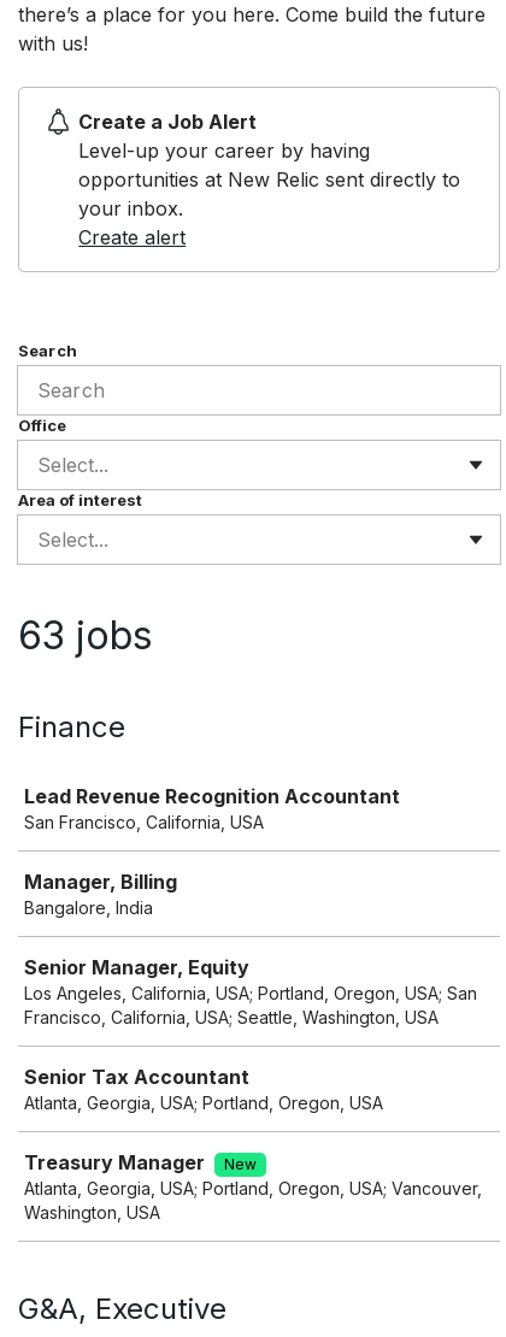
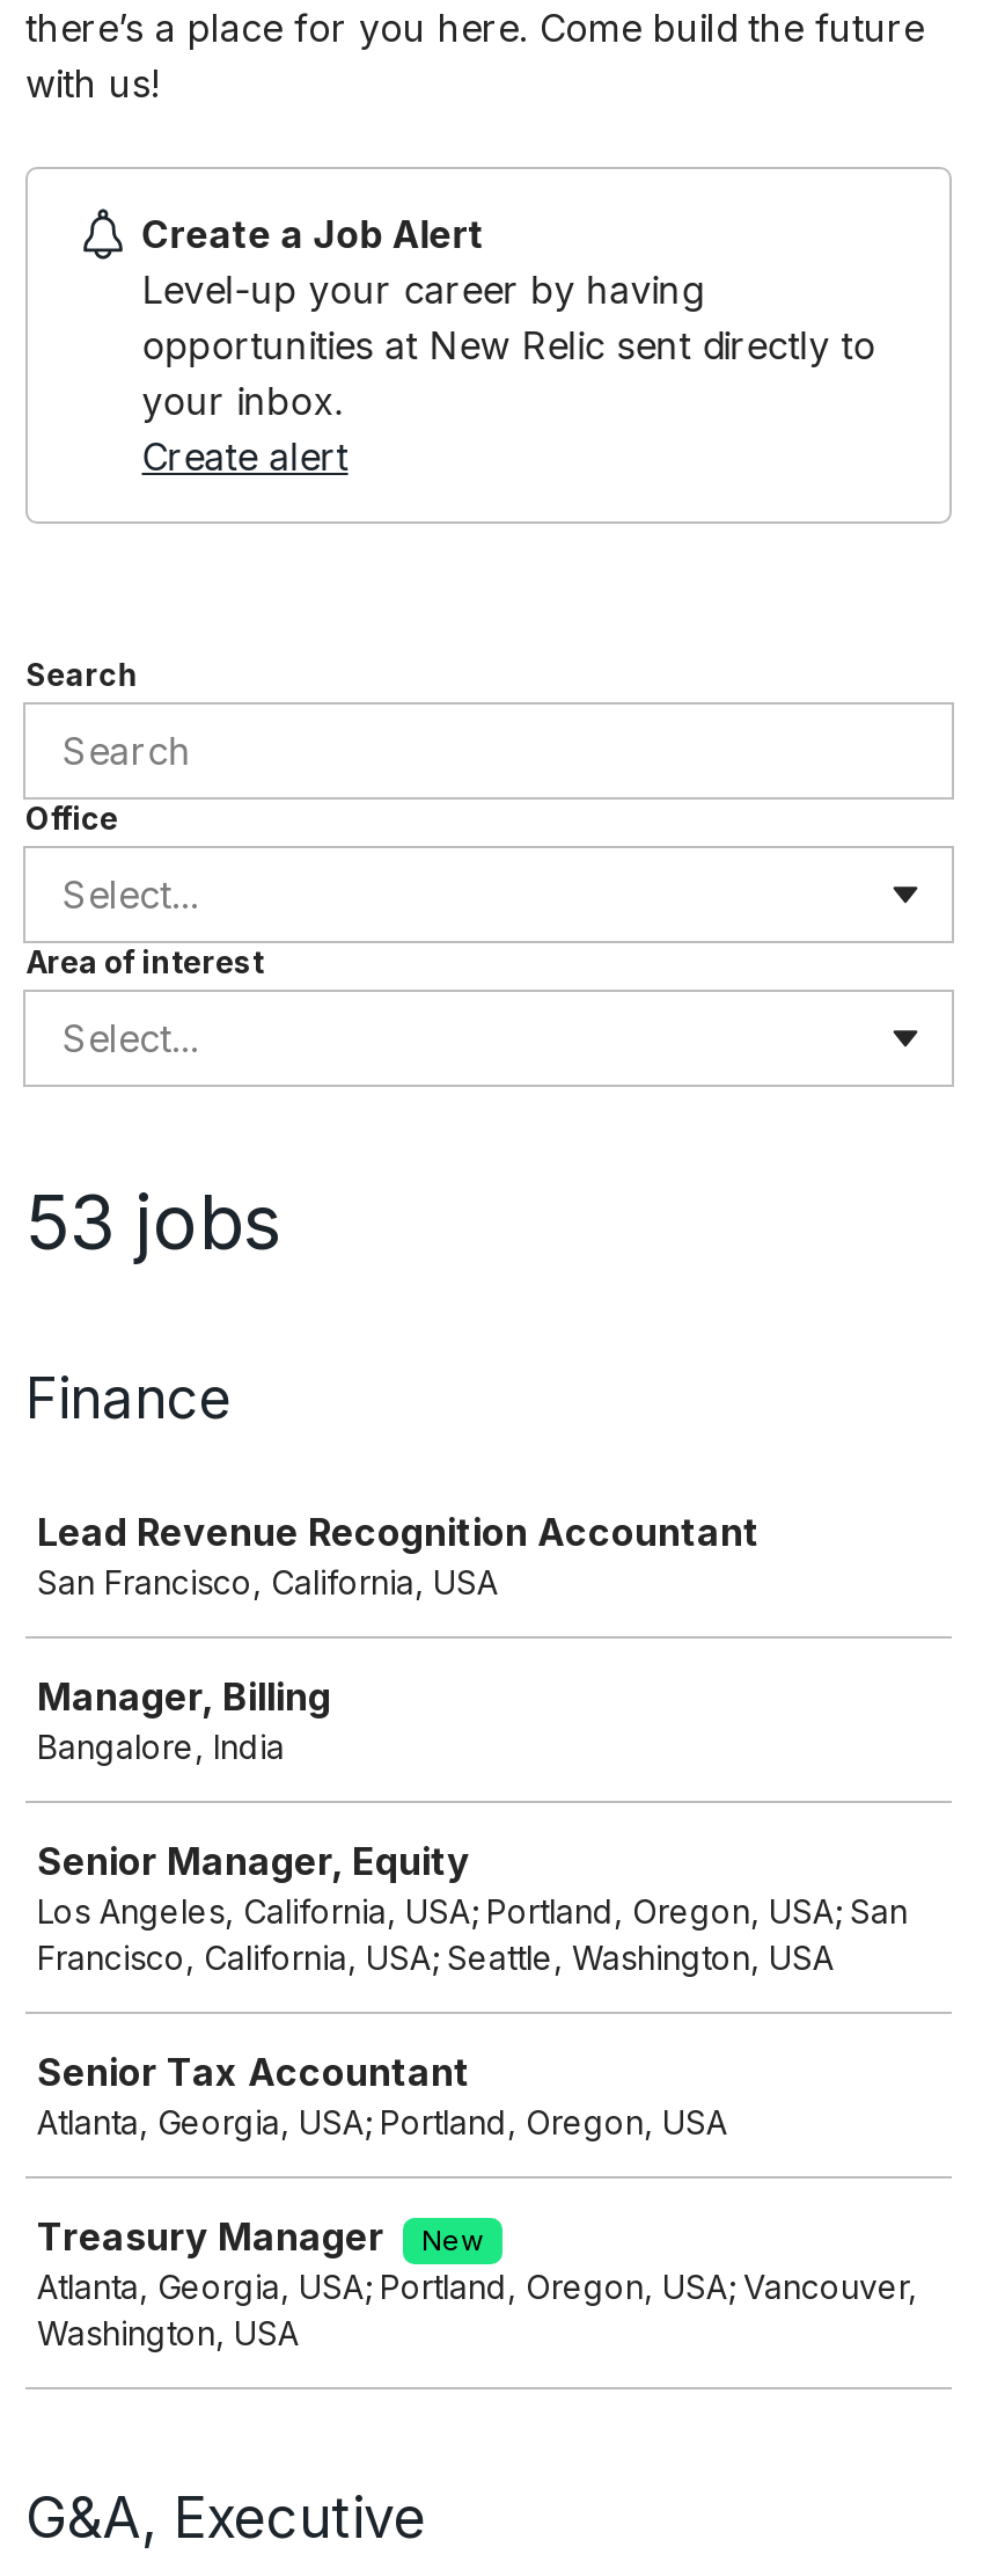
[18,612,153,659] 63 jobs -> [25,1177,283,1268] 53 jobs

